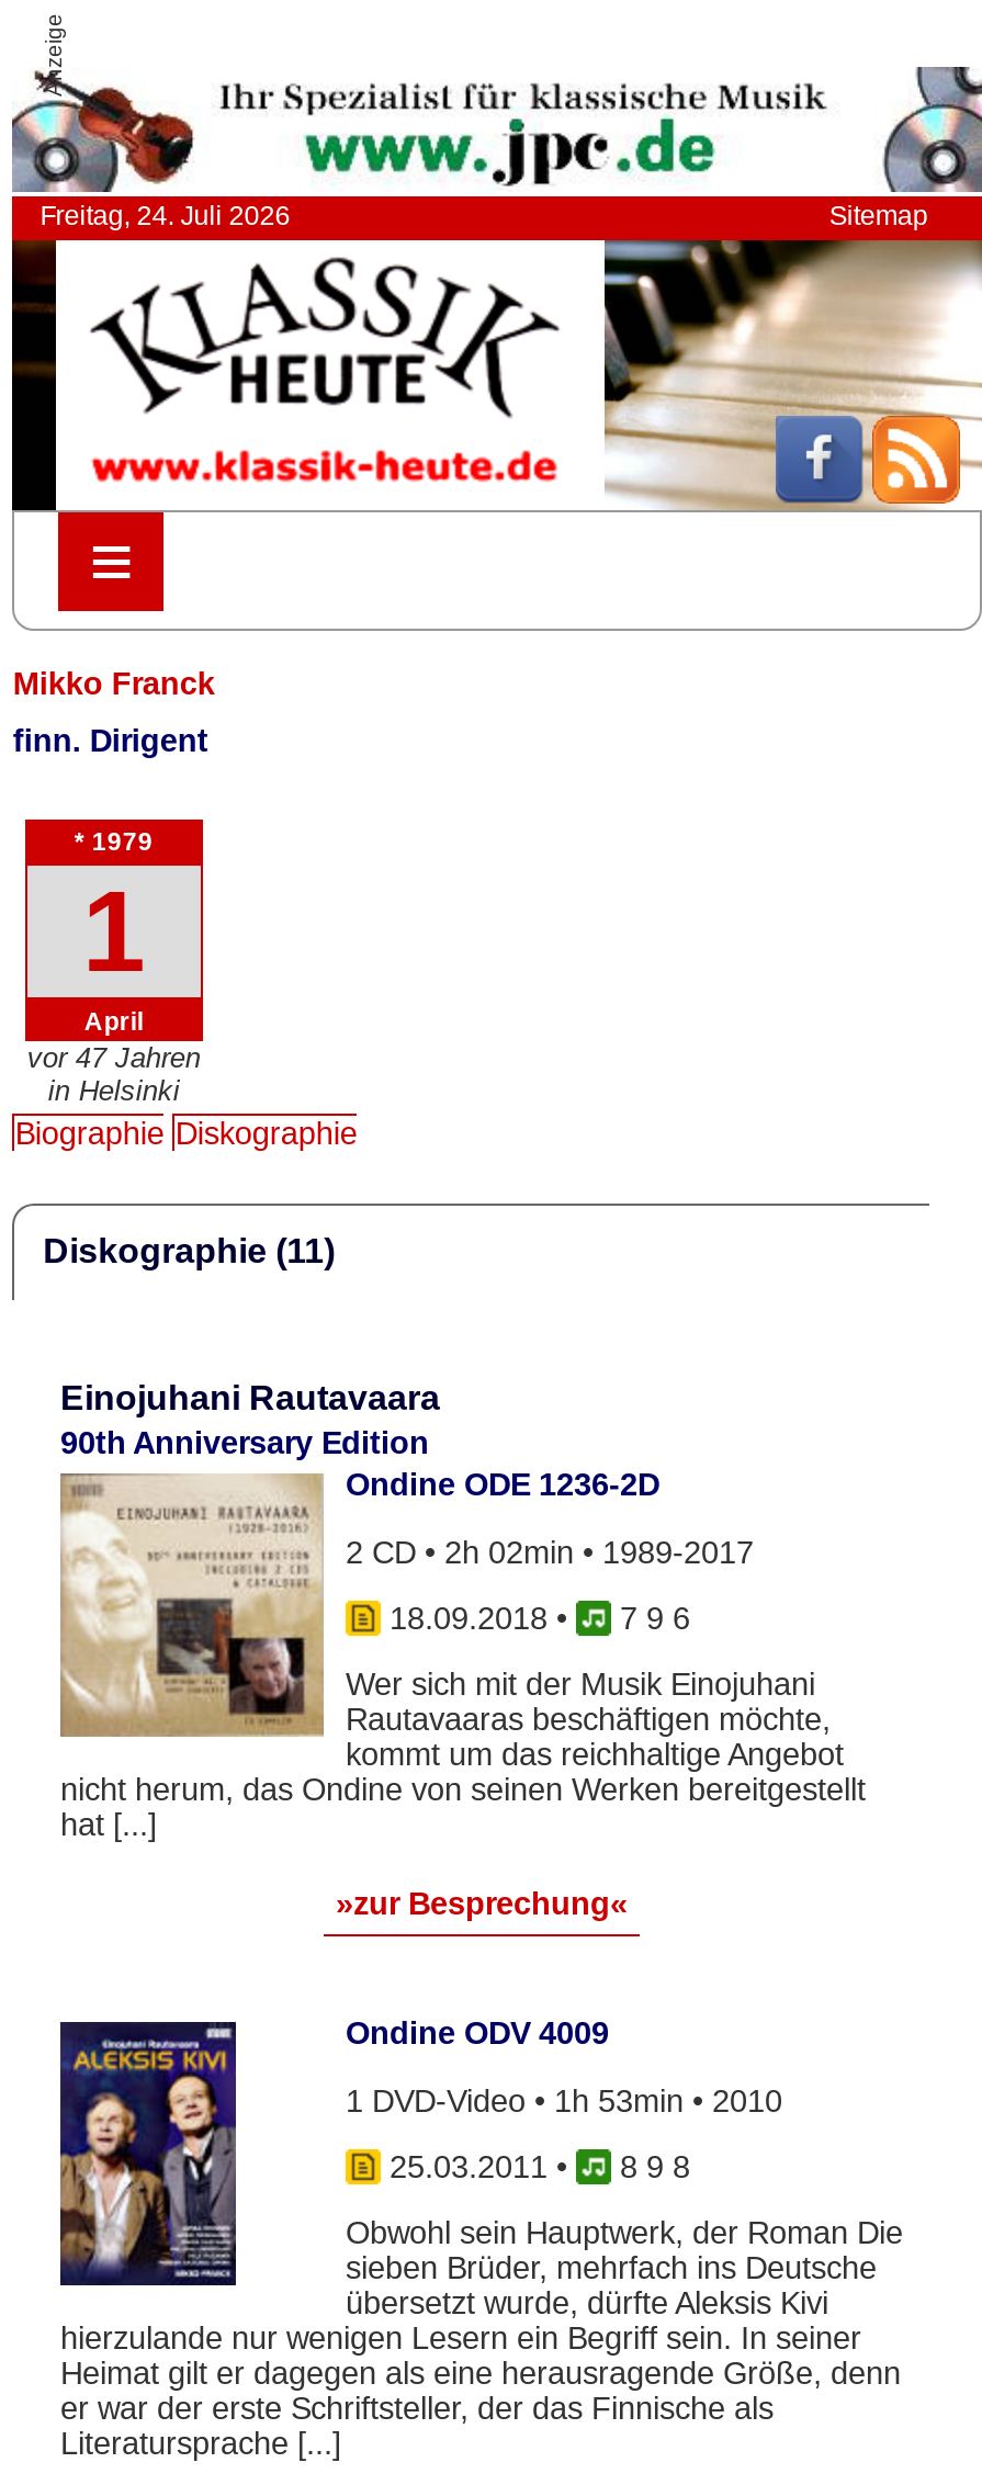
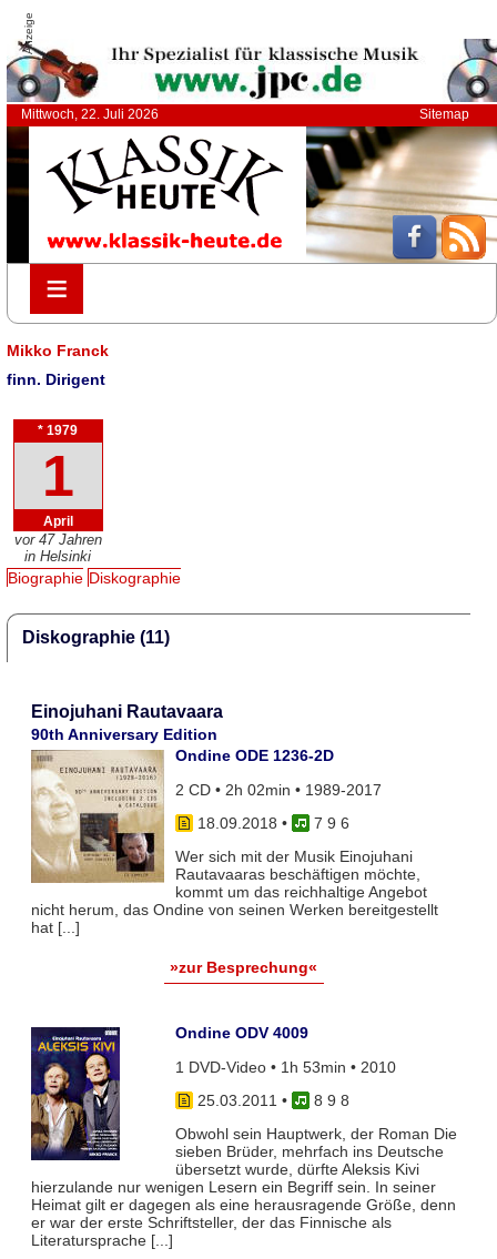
[40,201,290,232] Freitag, 24. Juli 2026 -> [21,107,158,122] Mittwoch, 22. Juli 2026

